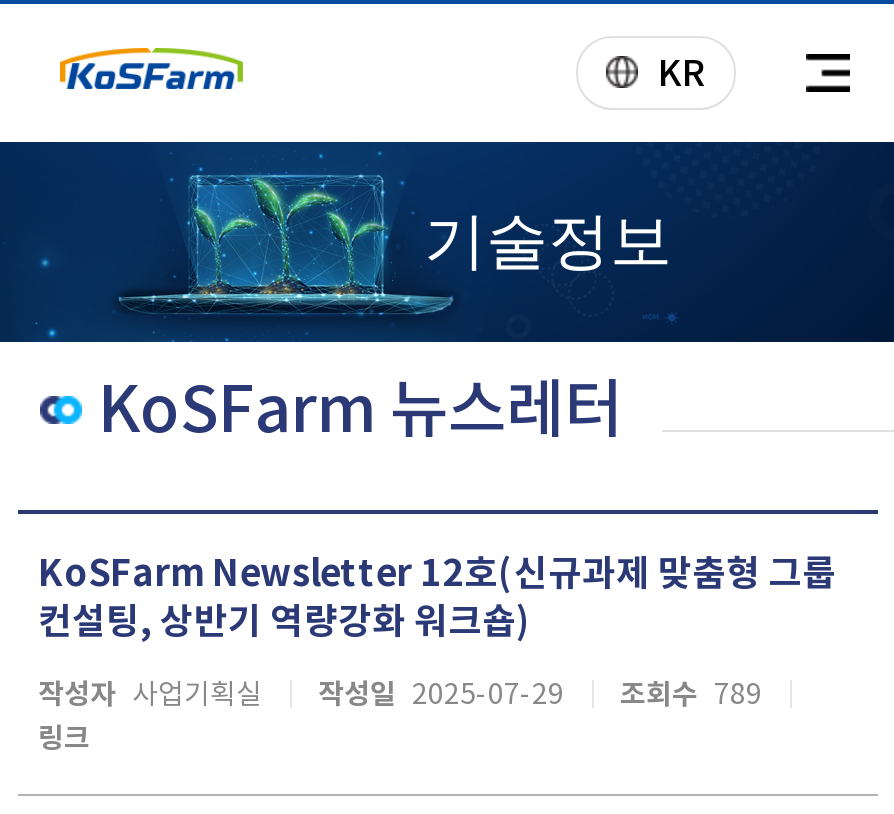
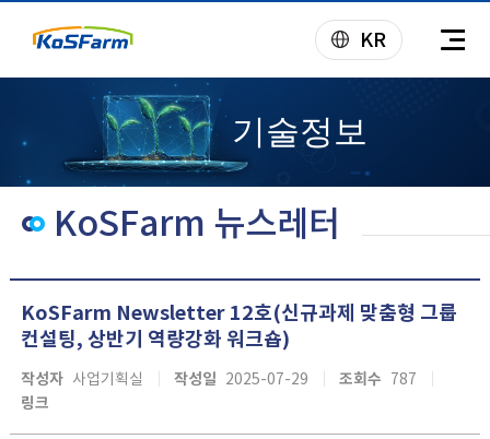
[38,676,762,712] 작성자 사업기획실 작성일 2025-07-29 조회수 789 -> [21,369,417,389] 작성자 사업기획실 작성일 2025-07-29 조회수 787

